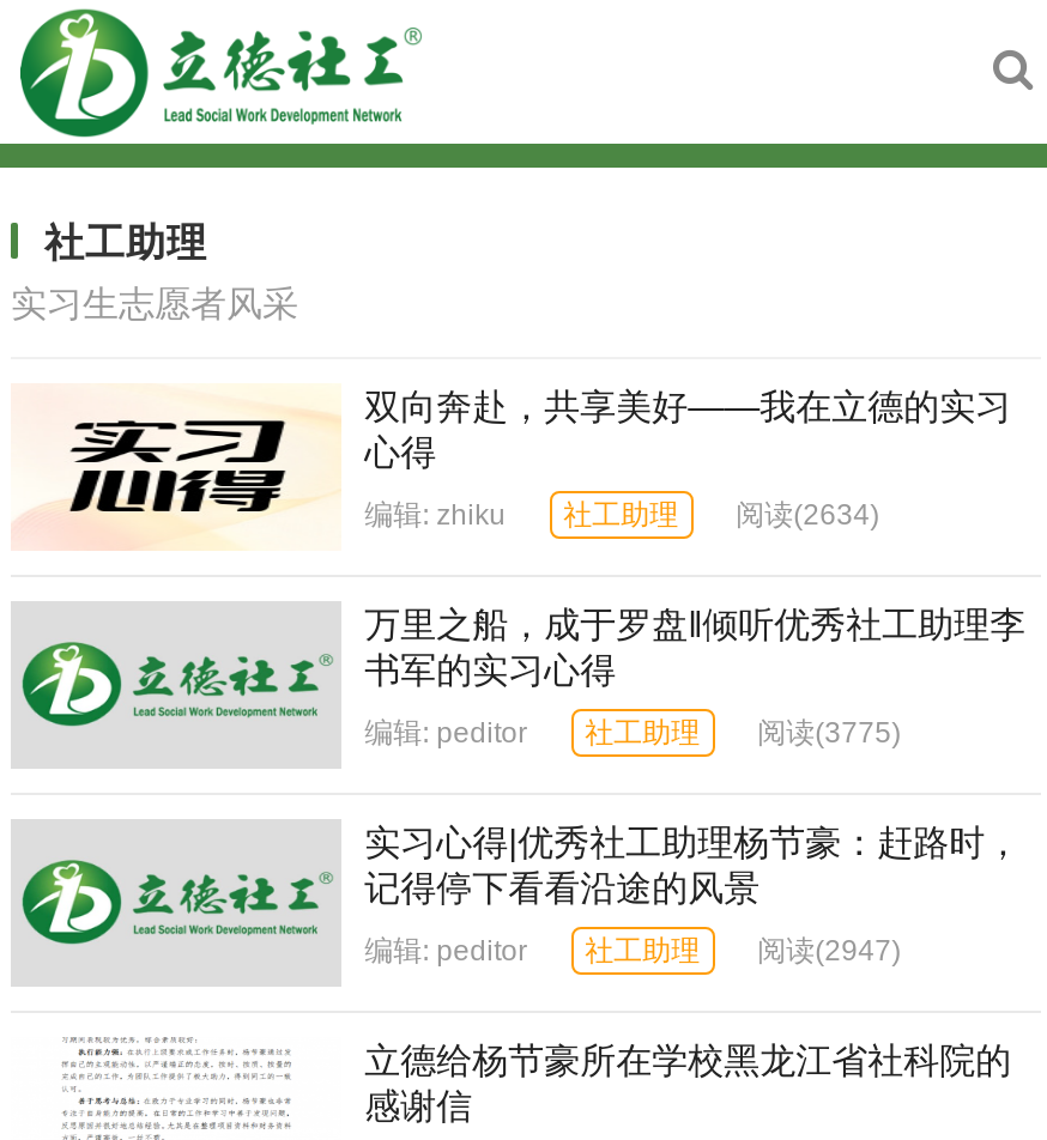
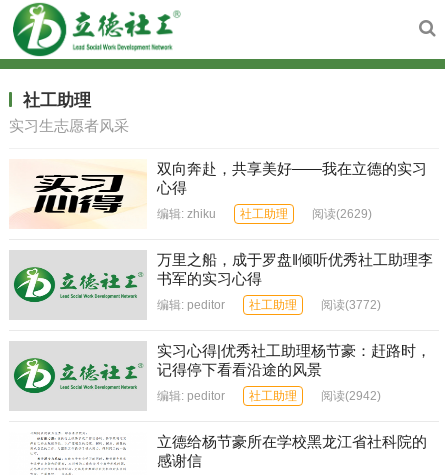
[364,498,880,532] 编辑: zhiku 社工助理 阅读(2634) -> [157,207,372,221] 编辑: zhiku 社工助理 阅读(2629)
[364,716,901,750] 编辑: peditor 社工助理 阅读(3775) -> [157,298,381,312] 编辑: peditor 社工助理 阅读(3772)
[364,934,901,968] 编辑: peditor 社工助理 阅读(2947) -> [157,389,381,403] 编辑: peditor 社工助理 阅读(2942)

